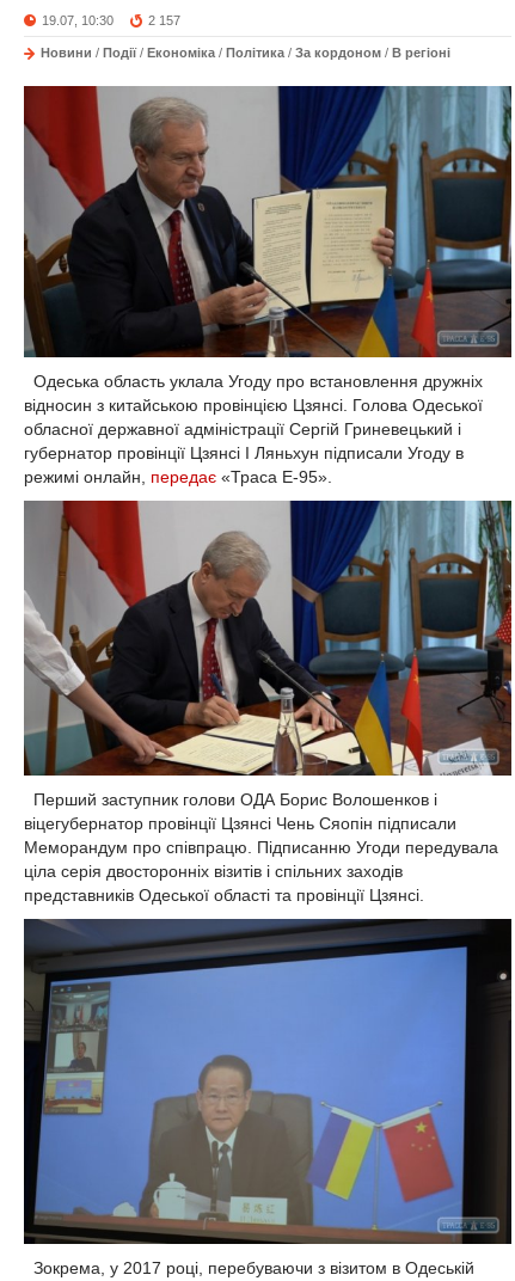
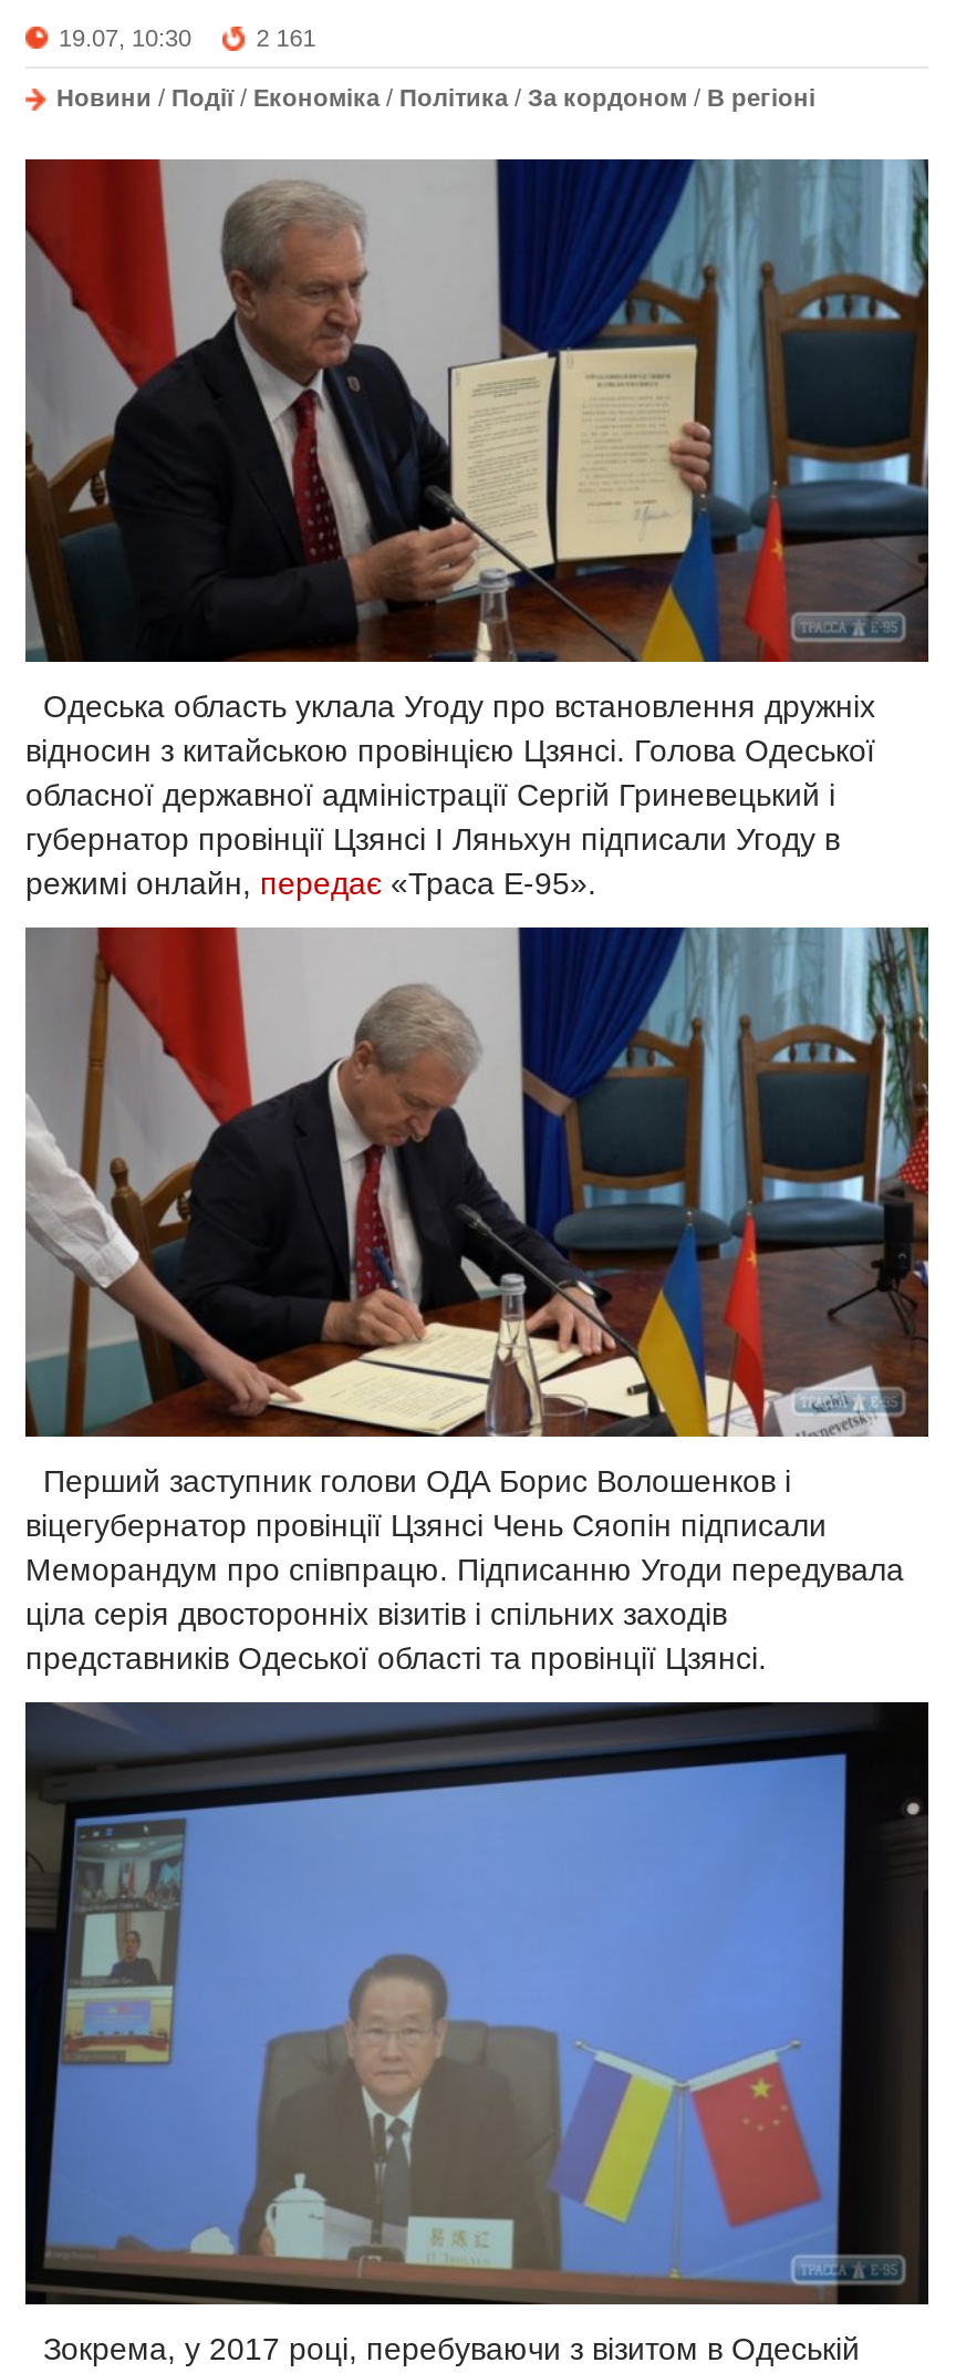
[148,13,181,27] 2 157 -> [256,24,316,51] 2 161

